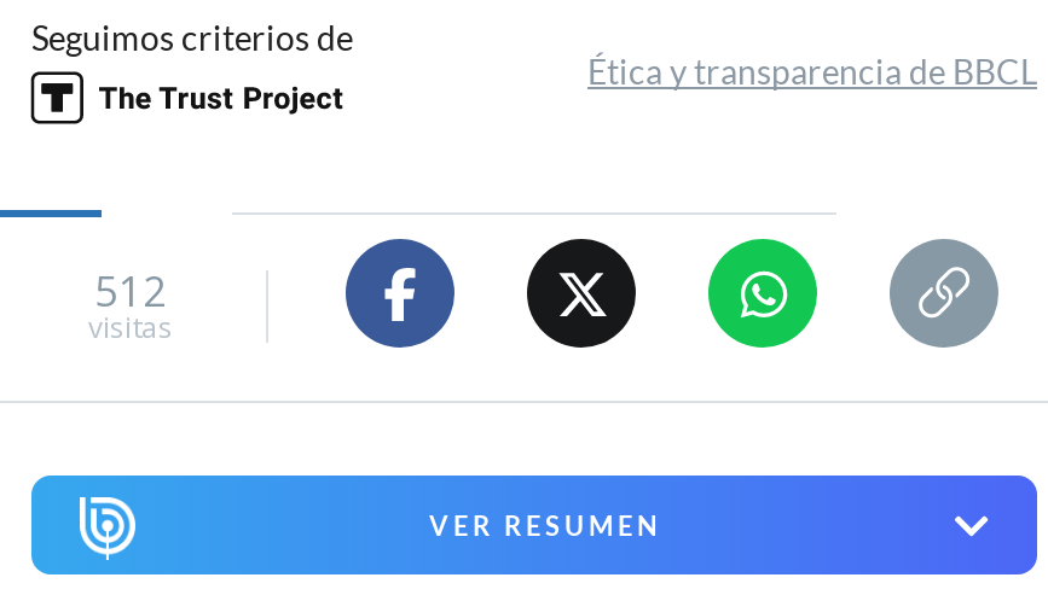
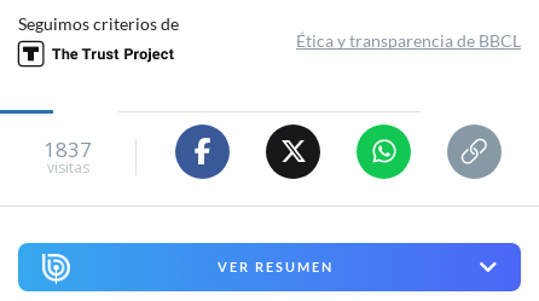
[94,263,167,319] 512 -> [44,136,92,163] 1837

